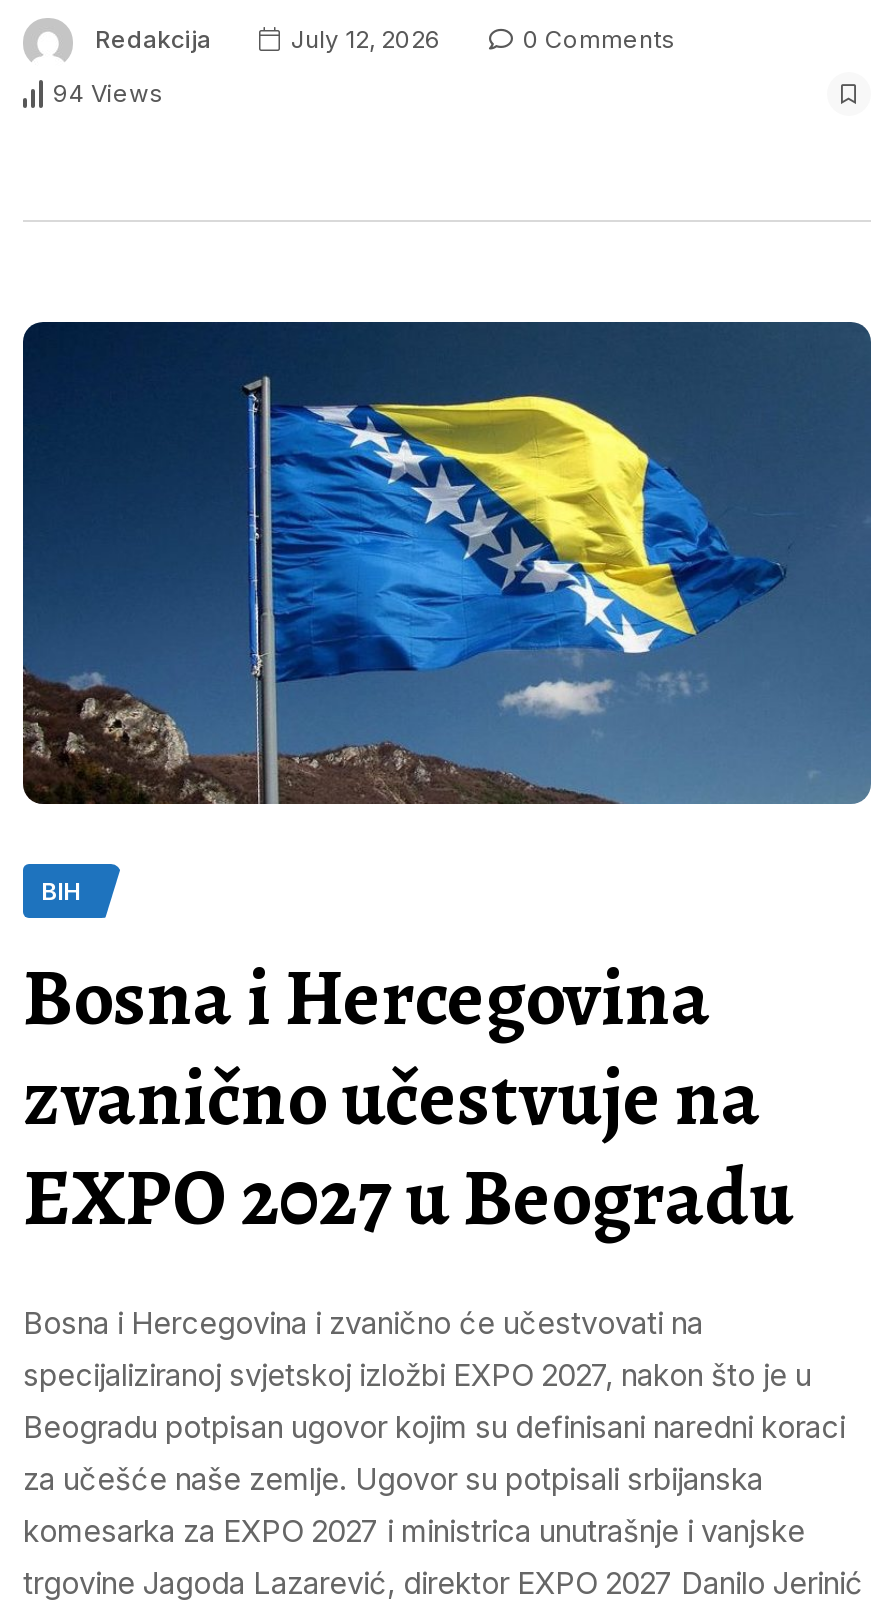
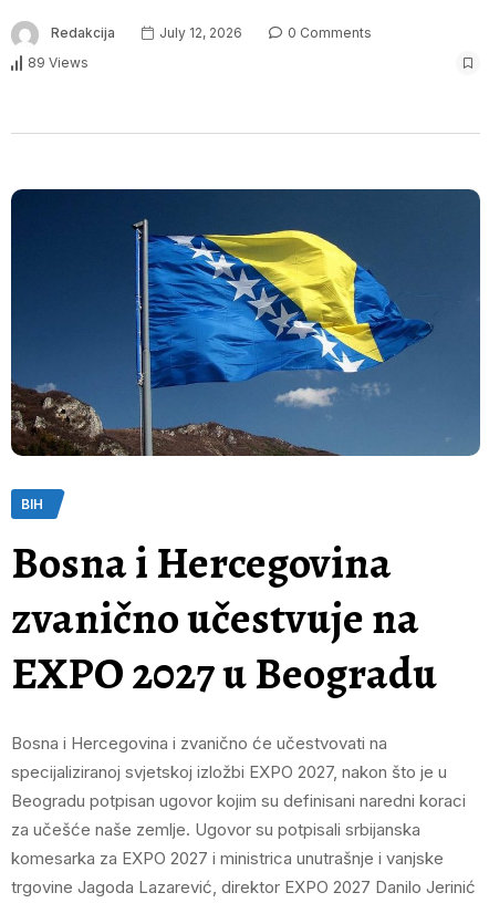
[53,78,163,108] 94 Views -> [28,54,89,71] 89 Views

